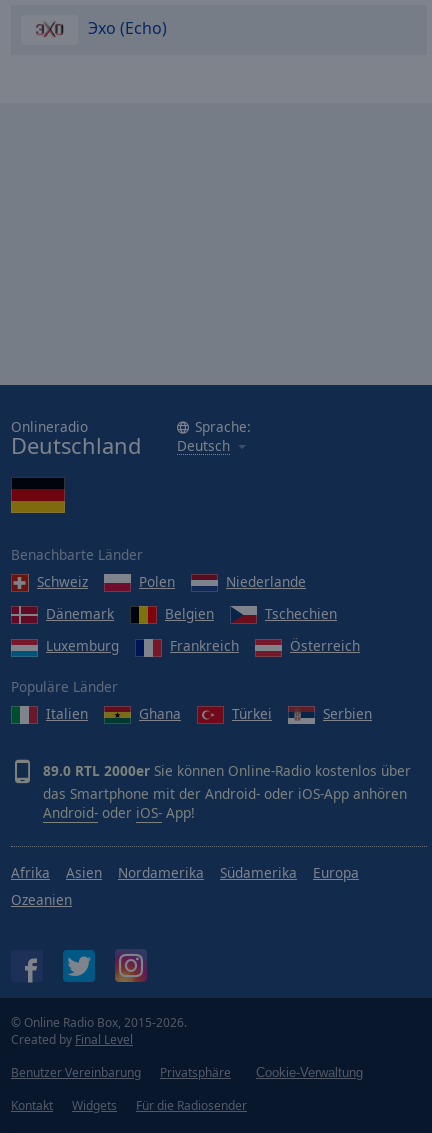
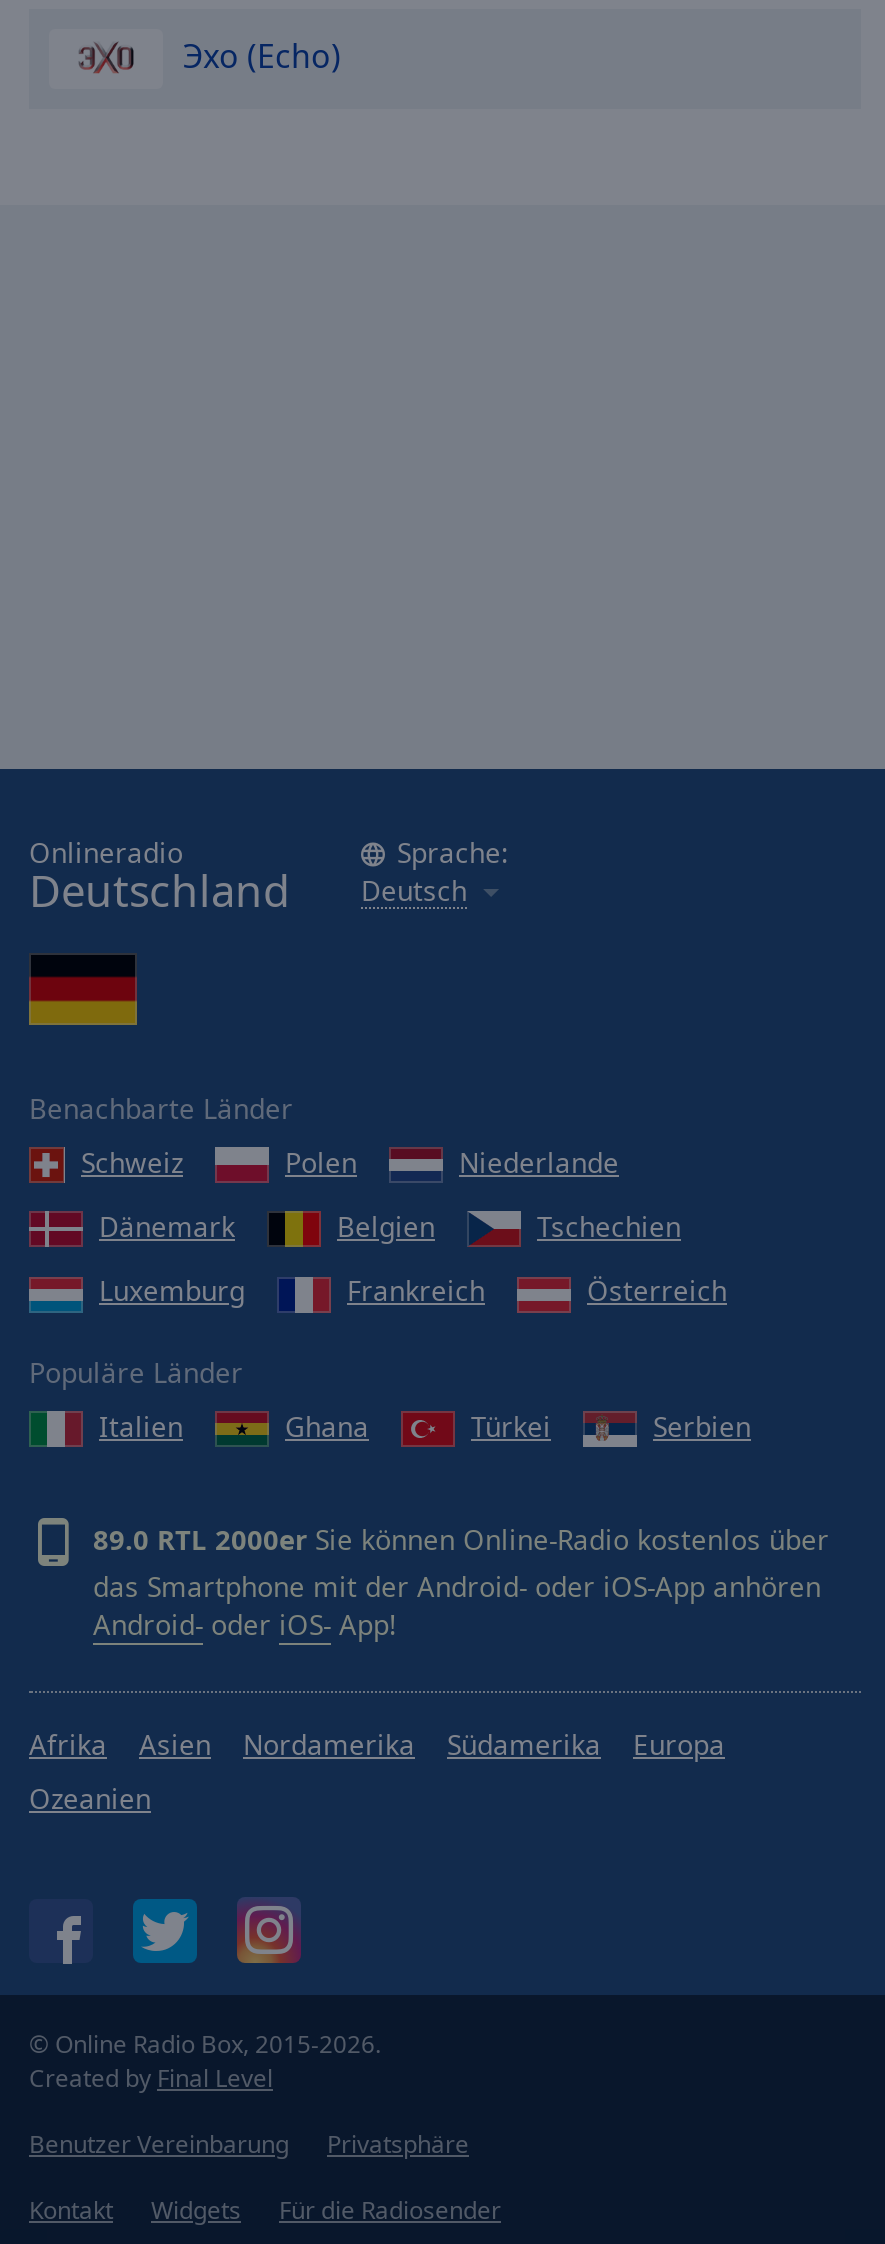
[256,1065,363,1080] Cookie-Verwaltung -> none

